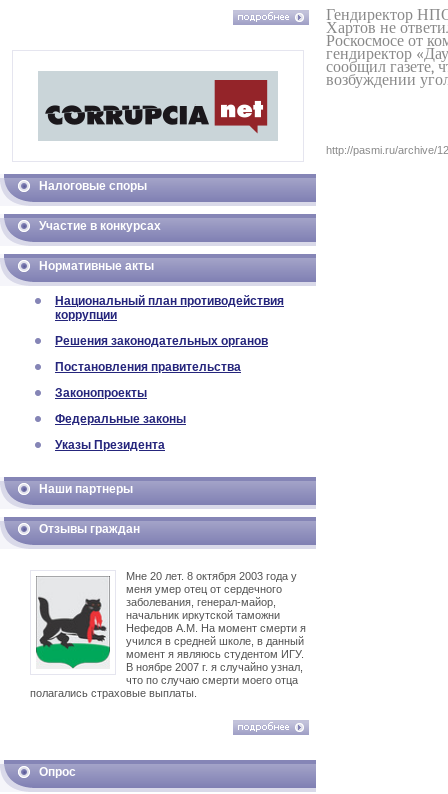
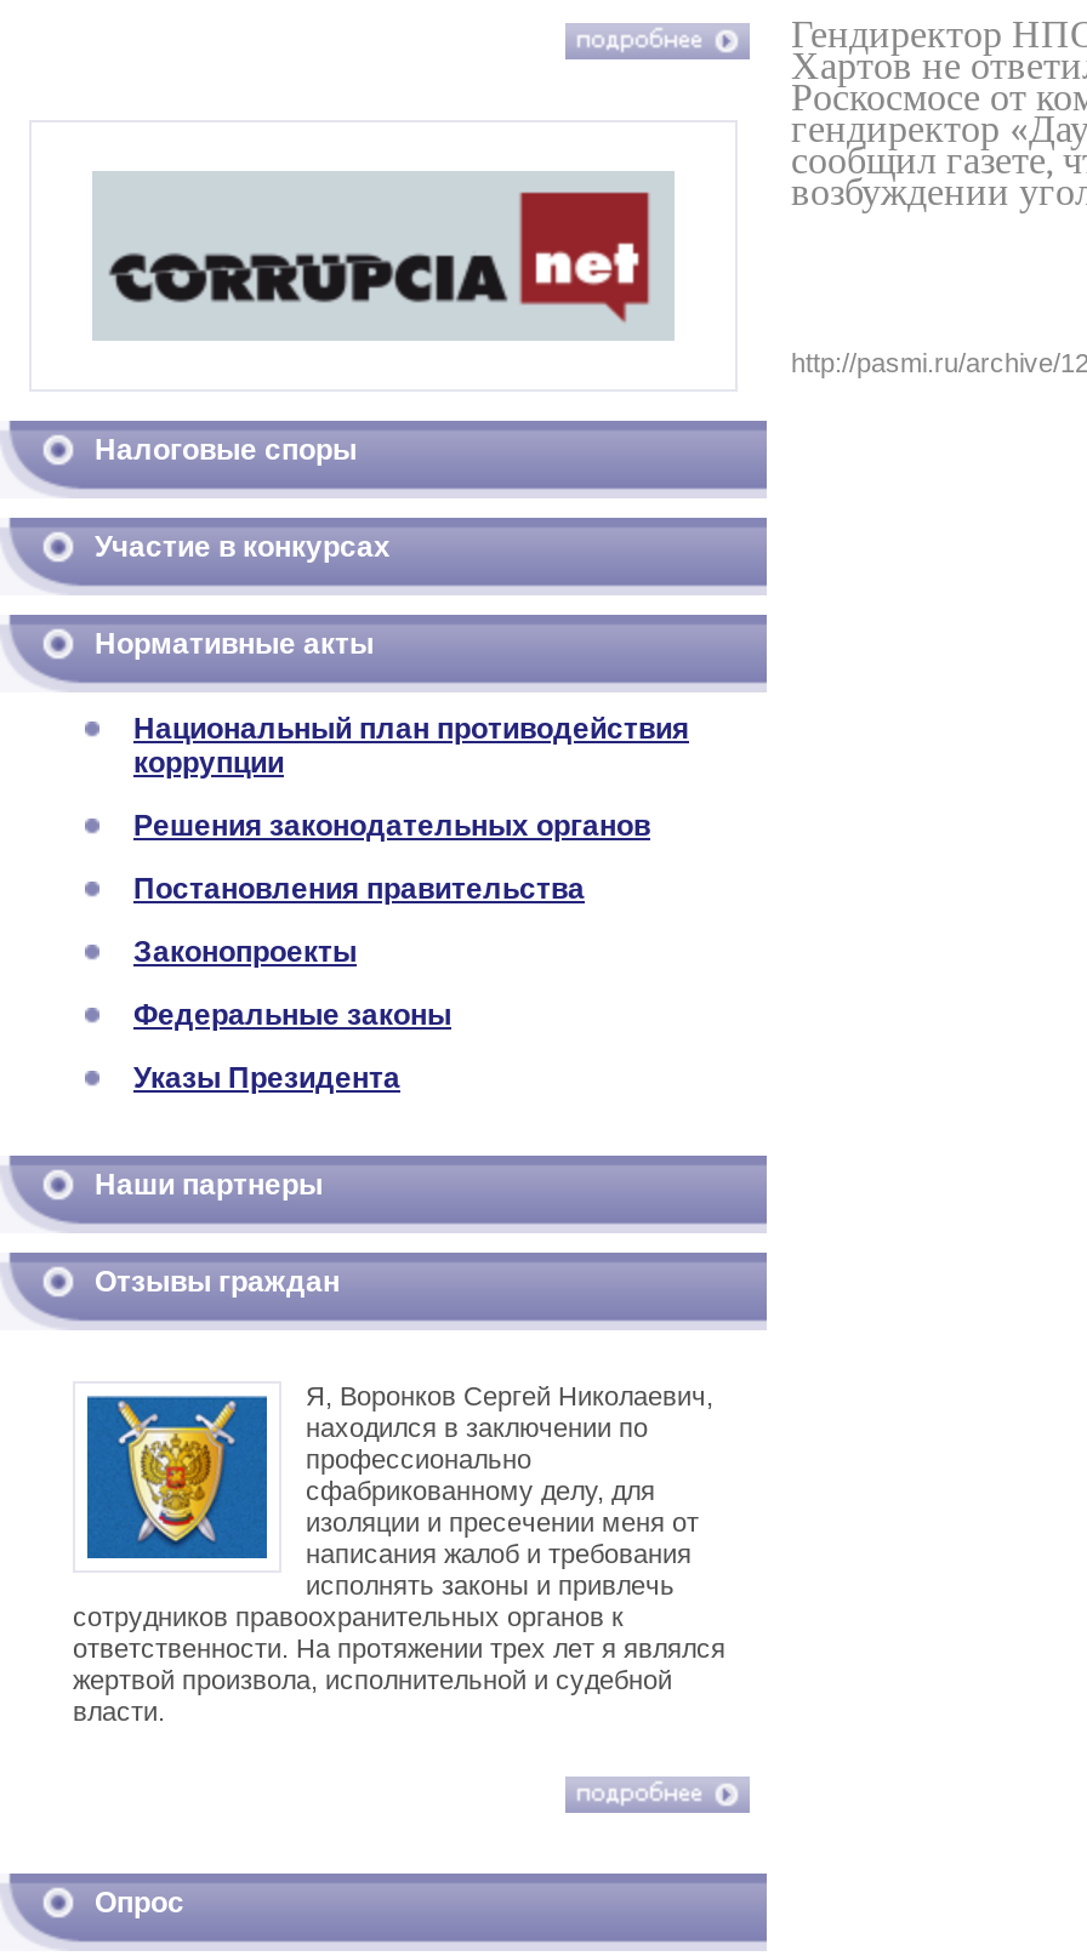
[30,570,306,699] [image] | Мне 20 лет. 8 октября 2003 года у | меня умер отец от сердечного | заболевания, генерал-майор, | начальник иркутской таможни | Нефедов А.М. На момент смерти я | учился в средней школе, в данный | момент я являюсь студентом ИГУ. | В ноябре 2007 г. я случайно узнал, | что по случаю смерти моего отца | полагались страховые выплаты. -> [73,1381,725,1726] [image] | Я, Воронков Сергей Николаевич, | находился в заключении по | профессионально | сфабрикованному делу, для | изоляции и пресечении меня от | написания жалоб и требования | исполнять законы и привлечь | сотрудников правоохранительных органов к | ответственности. На протяжении трех лет я являлся | жертвой произвола, исполнительной и судебной | власти.

